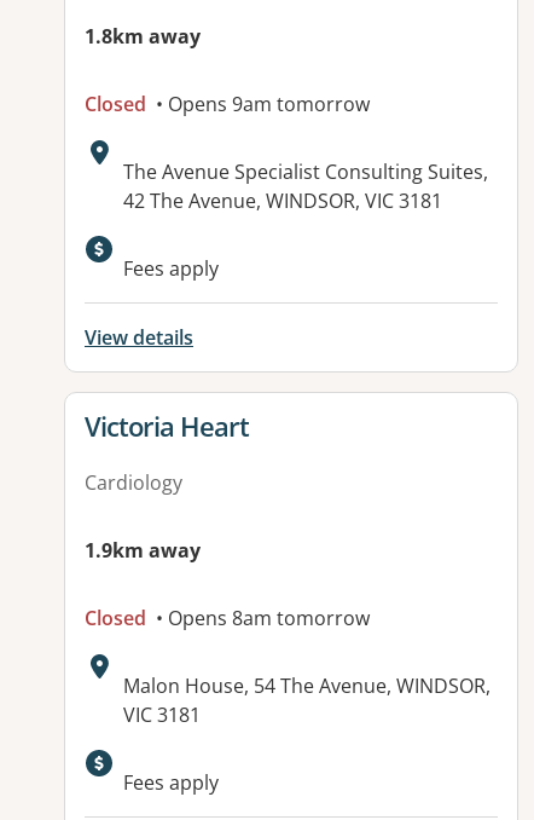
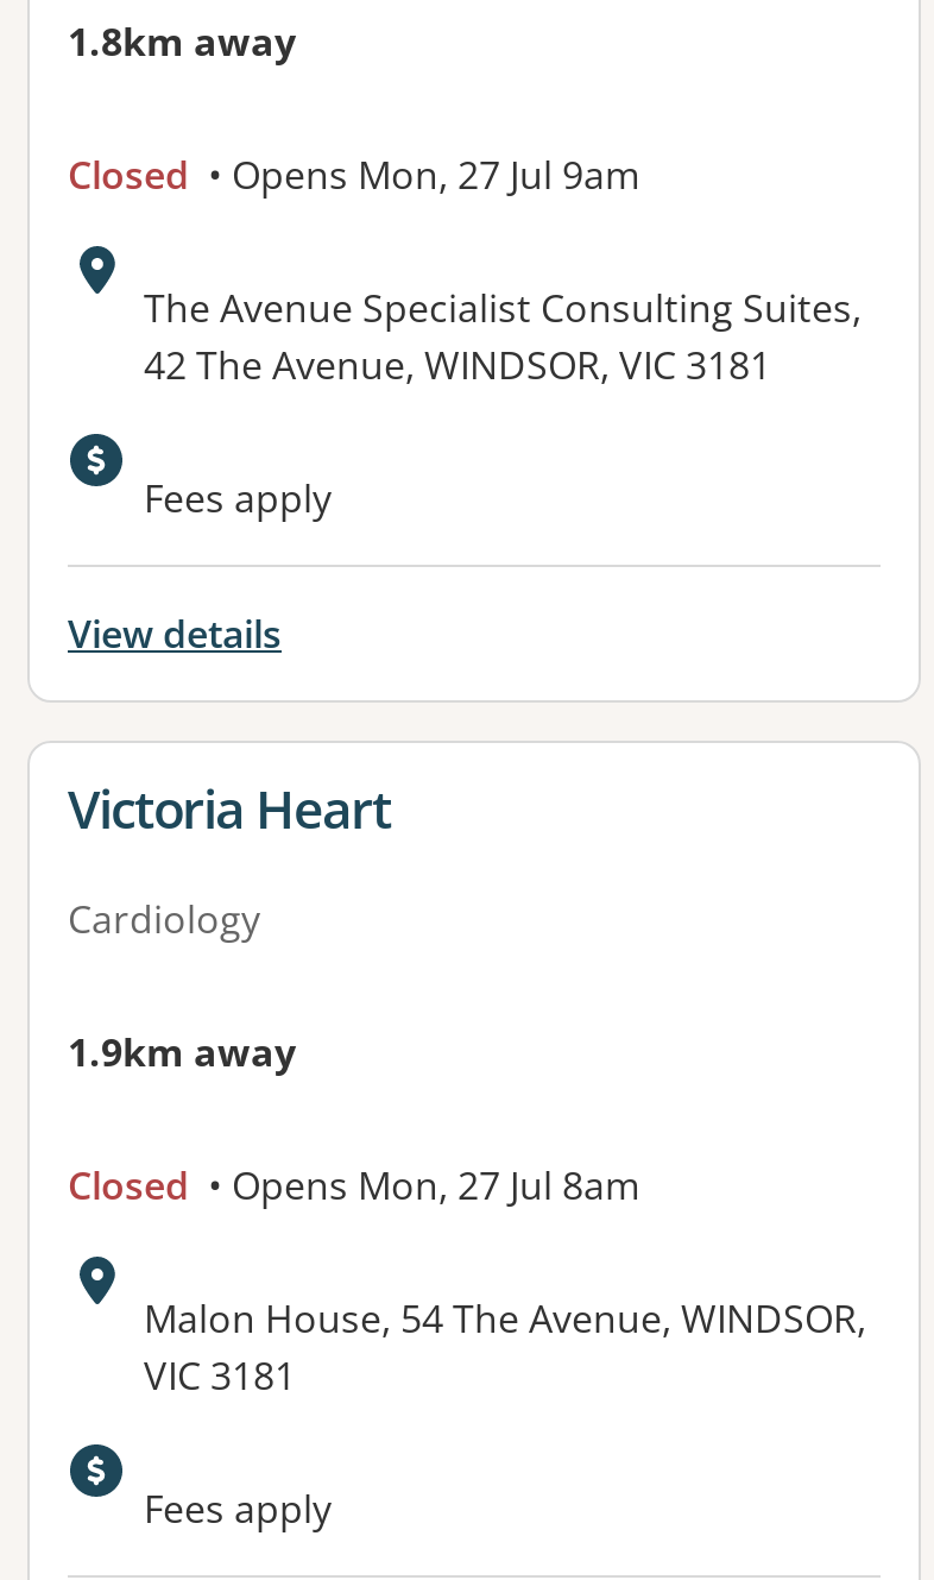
[85,91,370,118] Closed • Opens 9am tomorrow -> [68,150,640,202] Closed • Opens Mon, 27 Jul 9am
[85,605,370,632] Closed • Opens 8am tomorrow -> [68,1160,640,1212] Closed • Opens Mon, 27 Jul 8am

